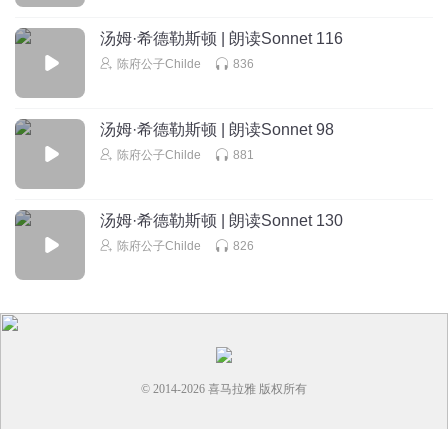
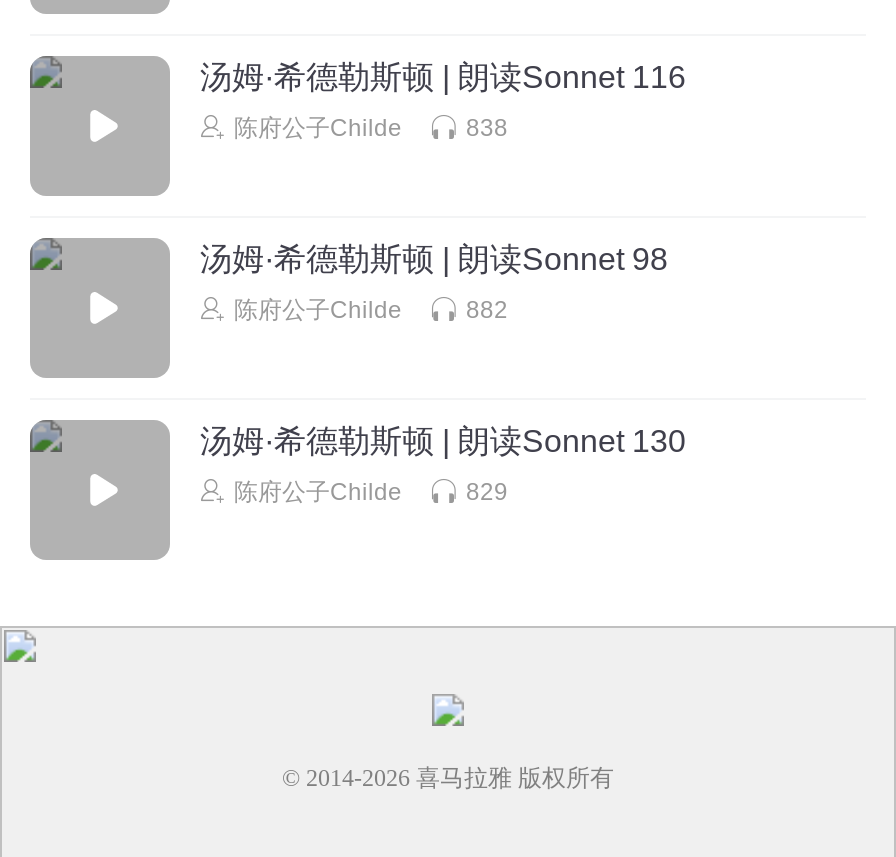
[233,56,254,70] 836 -> [466,113,508,141] 838
[233,147,254,161] 881 -> [466,295,508,323] 882
[233,238,254,252] 826 -> [466,477,508,505] 829

